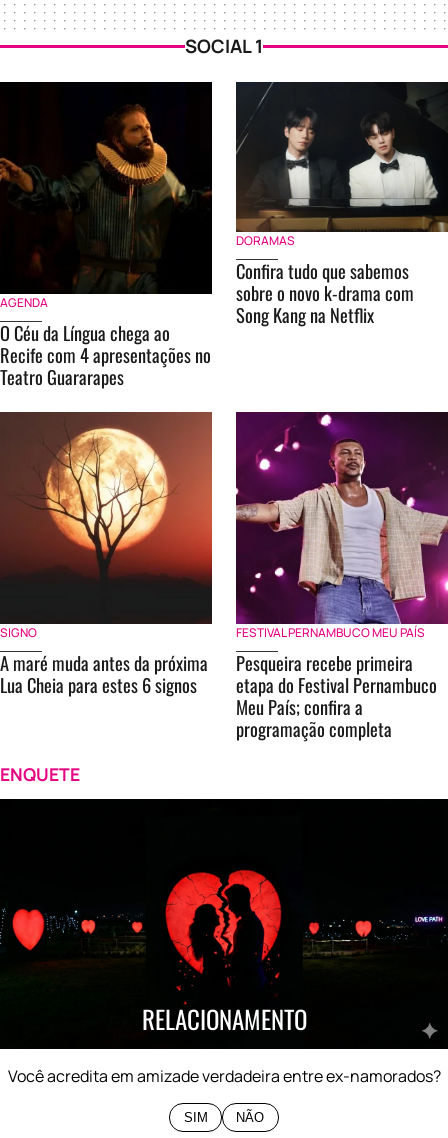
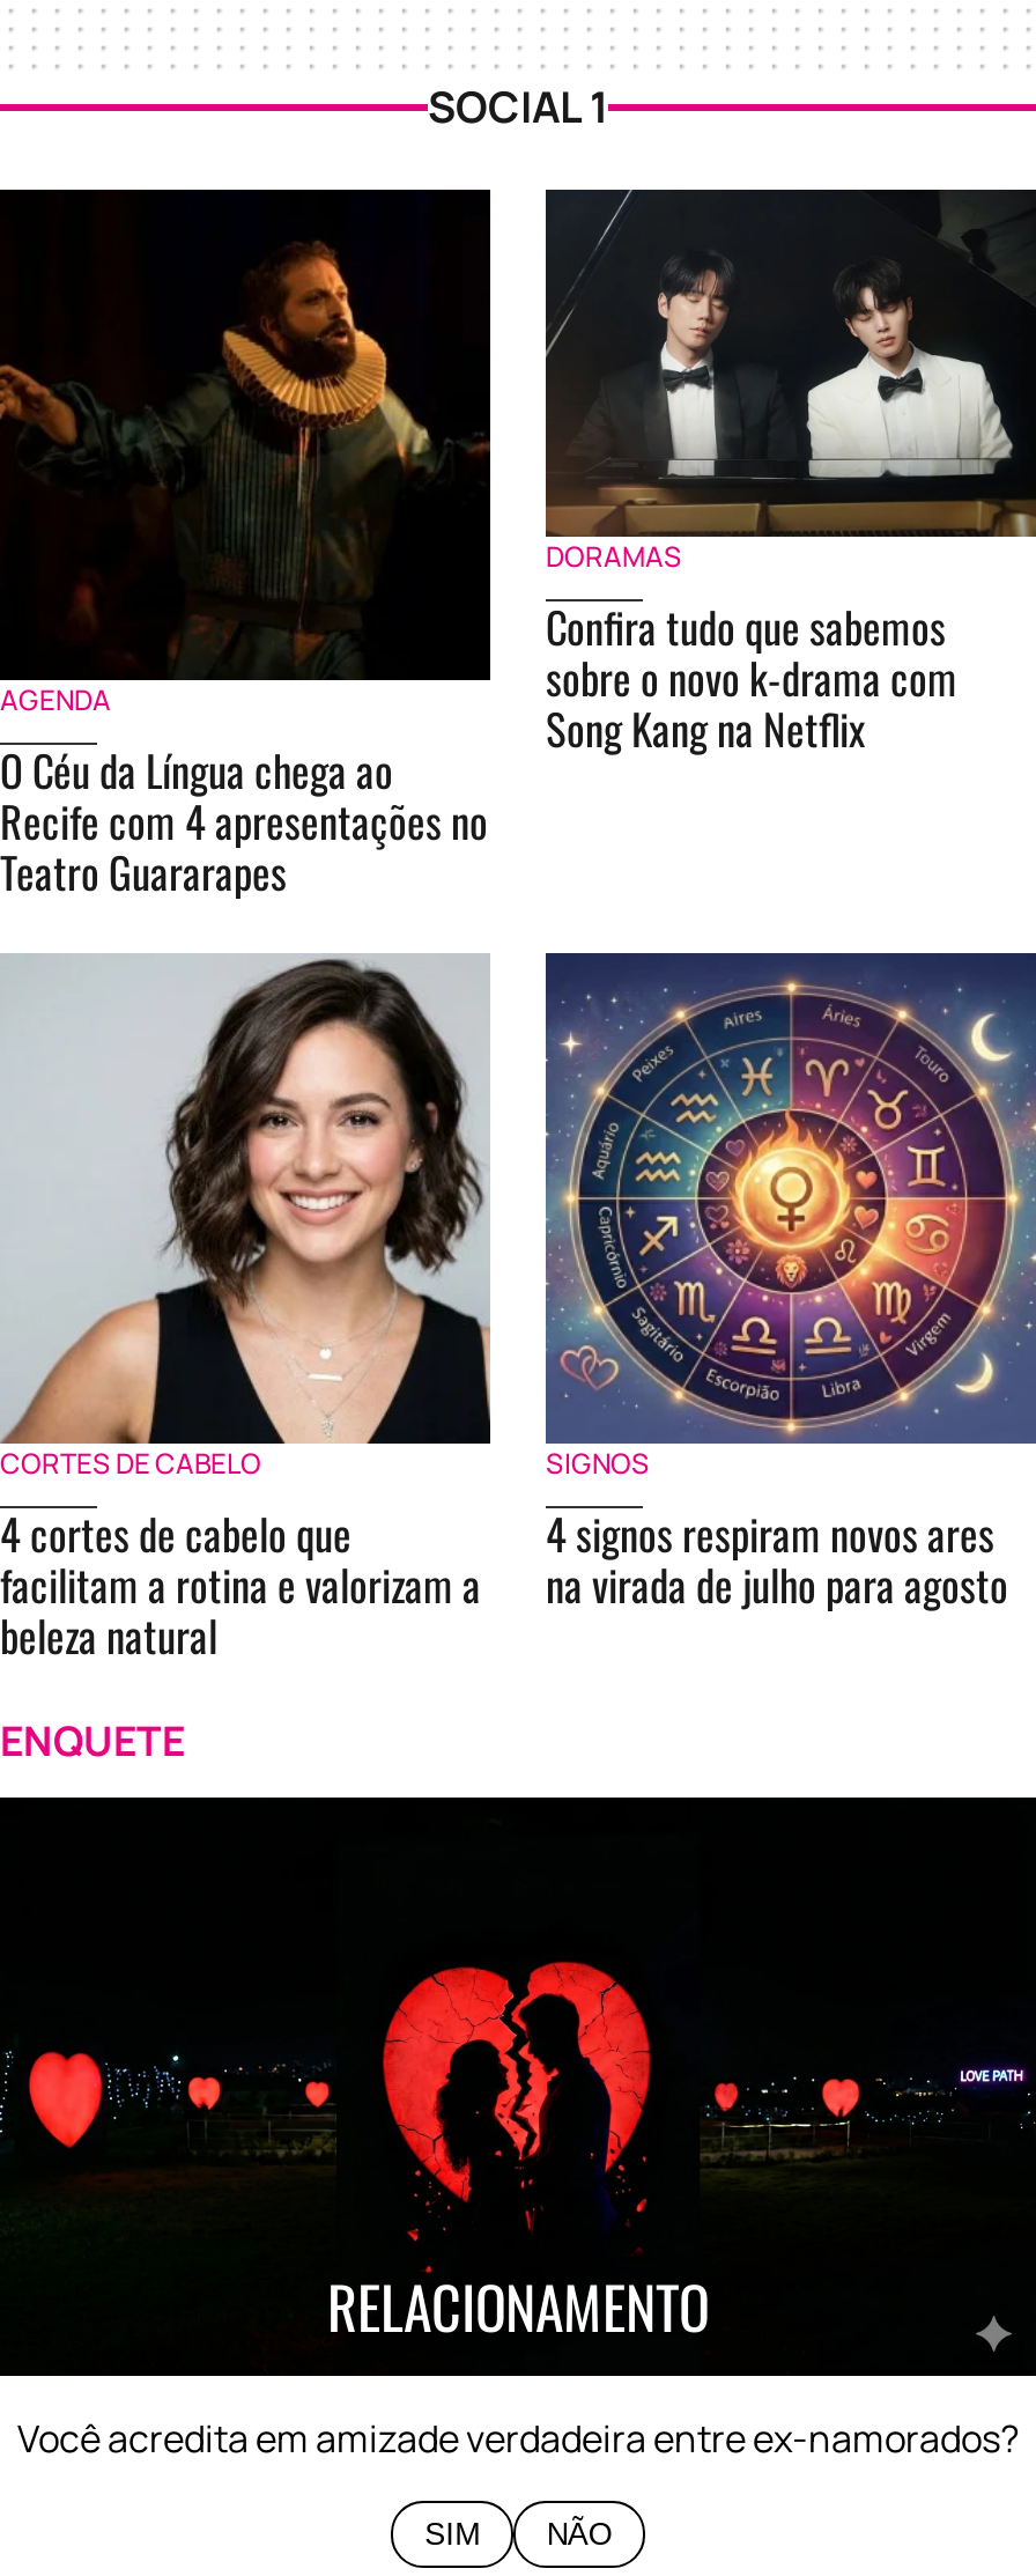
[0,411,213,698] [image] | SIGNO | A maré muda antes da próxima | Lua Cheia para estes 6 signos -> [0,952,493,1665] [image] | CORTES DE CABELO | 4 cortes de cabelo que | facilitam a rotina e valorizam a | beleza natural
[235,411,445,742] [image] | FESTIVAL PERNAMBUCO MEU PAÍS | Pesqueira recebe primeira | etapa do Festival Pernambuco | Meu País; confira a | programação completa -> [543,952,1029,1615] [image] | SIGNOS | 4 signos respiram novos ares | na virada de julho para agosto

